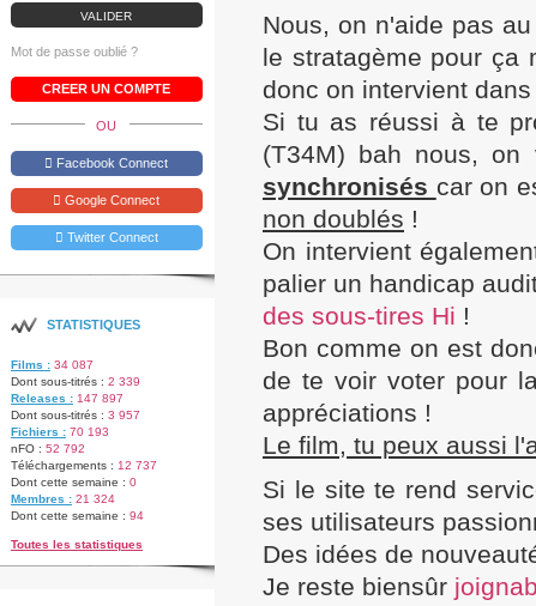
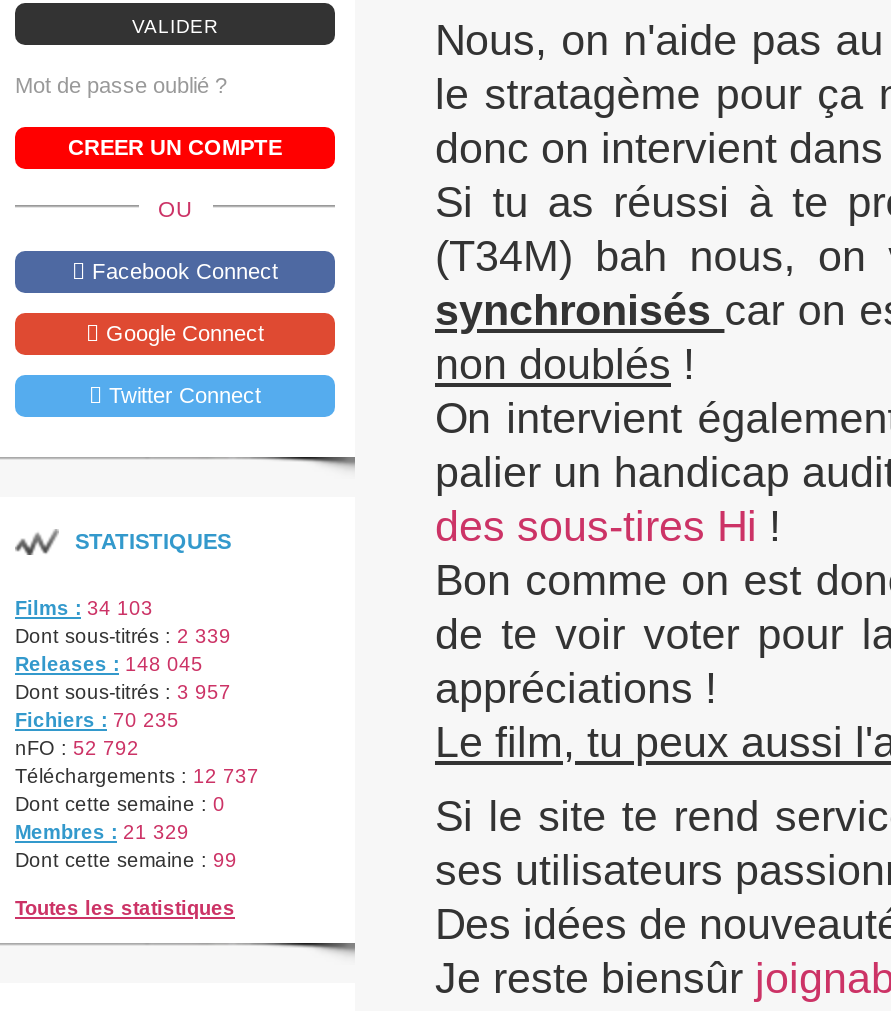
[11,358,94,371] Films : 34 087 -> [15,597,153,619] Films : 34 103
[11,392,124,405] Releases : 147 897 -> [15,653,203,675] Releases : 148 045
[11,425,109,438] Fichiers : 70 193 -> [15,709,179,731] Fichiers : 70 235
[11,492,115,505] Membres : 21 324 -> [15,821,189,843] Membres : 21 329
[11,509,144,522] Dont cette semaine : 94 -> [15,849,237,871] Dont cette semaine : 99

